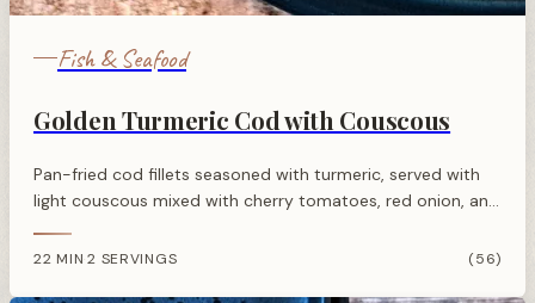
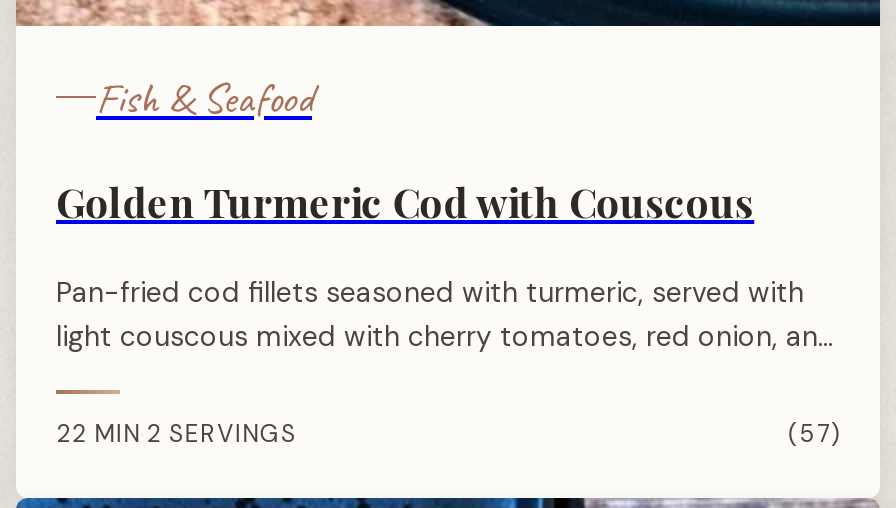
[468,249,502,268] (56) -> [788,417,840,449] (57)

